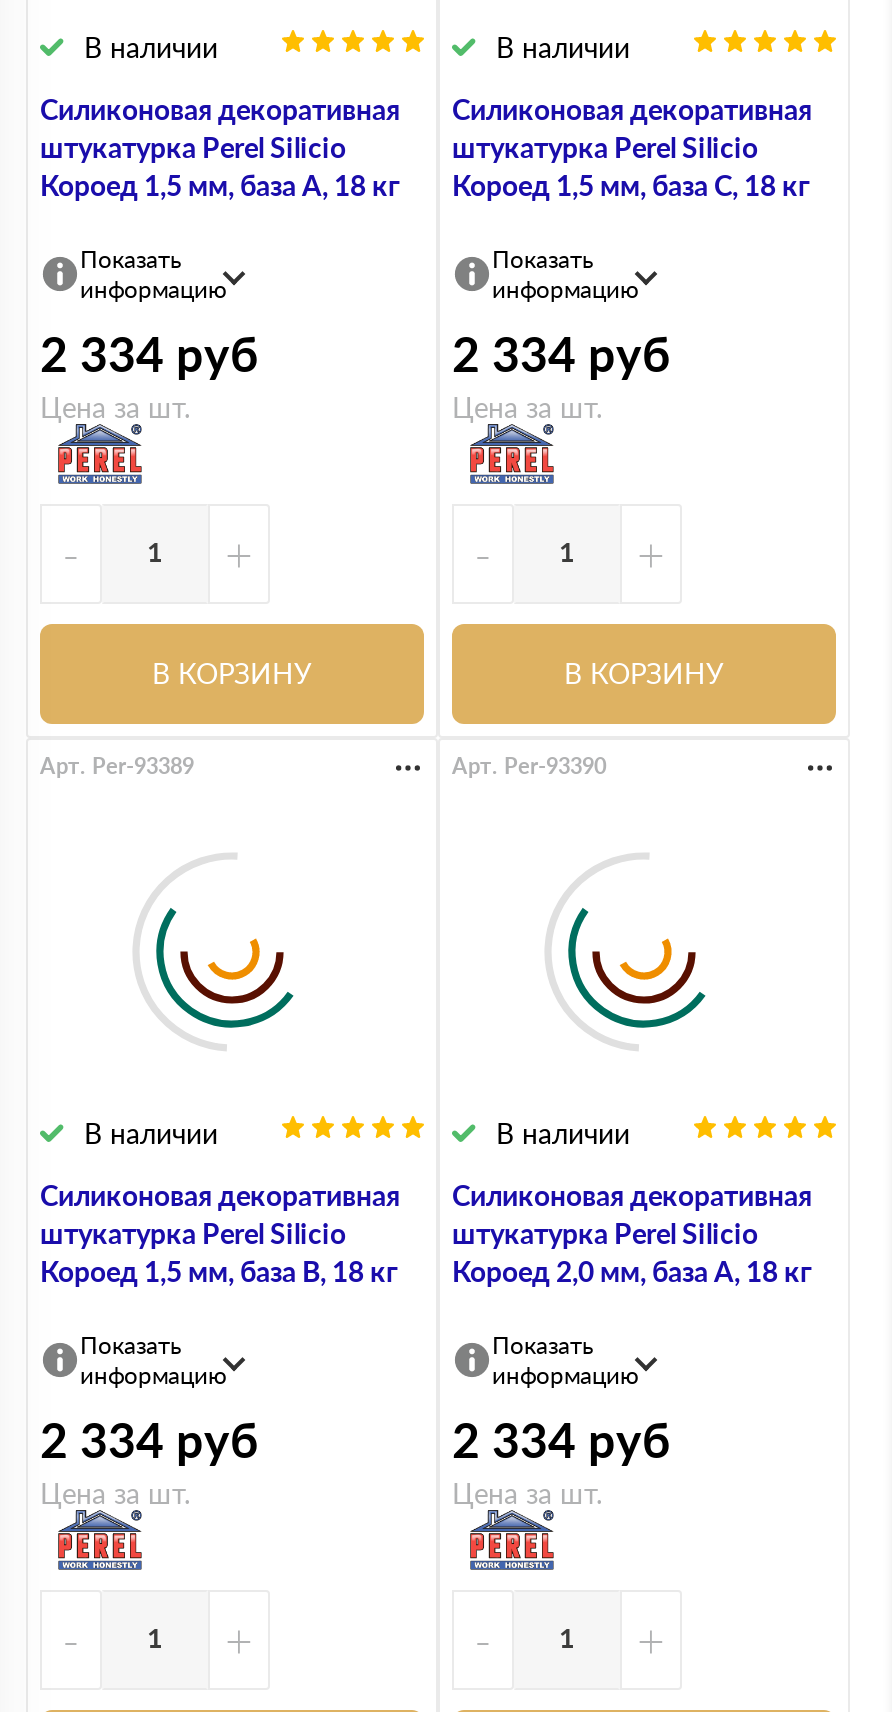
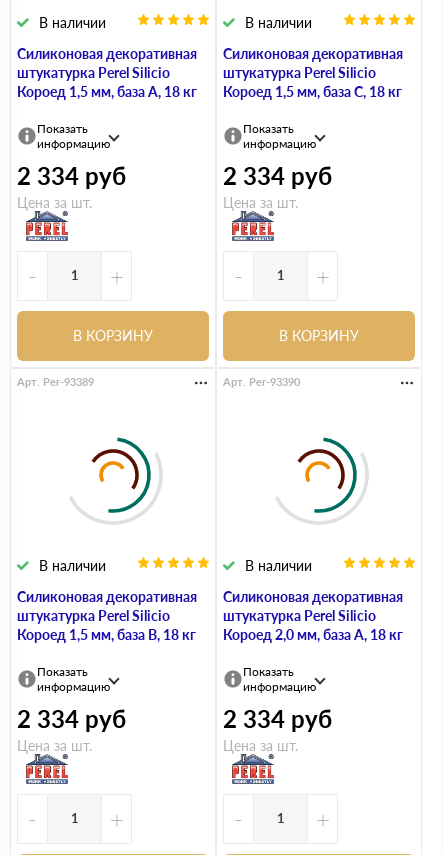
[134,854,308,1028] [image] -> [75,436,162,524] [image]
[546,854,720,1028] [image] -> [281,436,368,524] [image]

